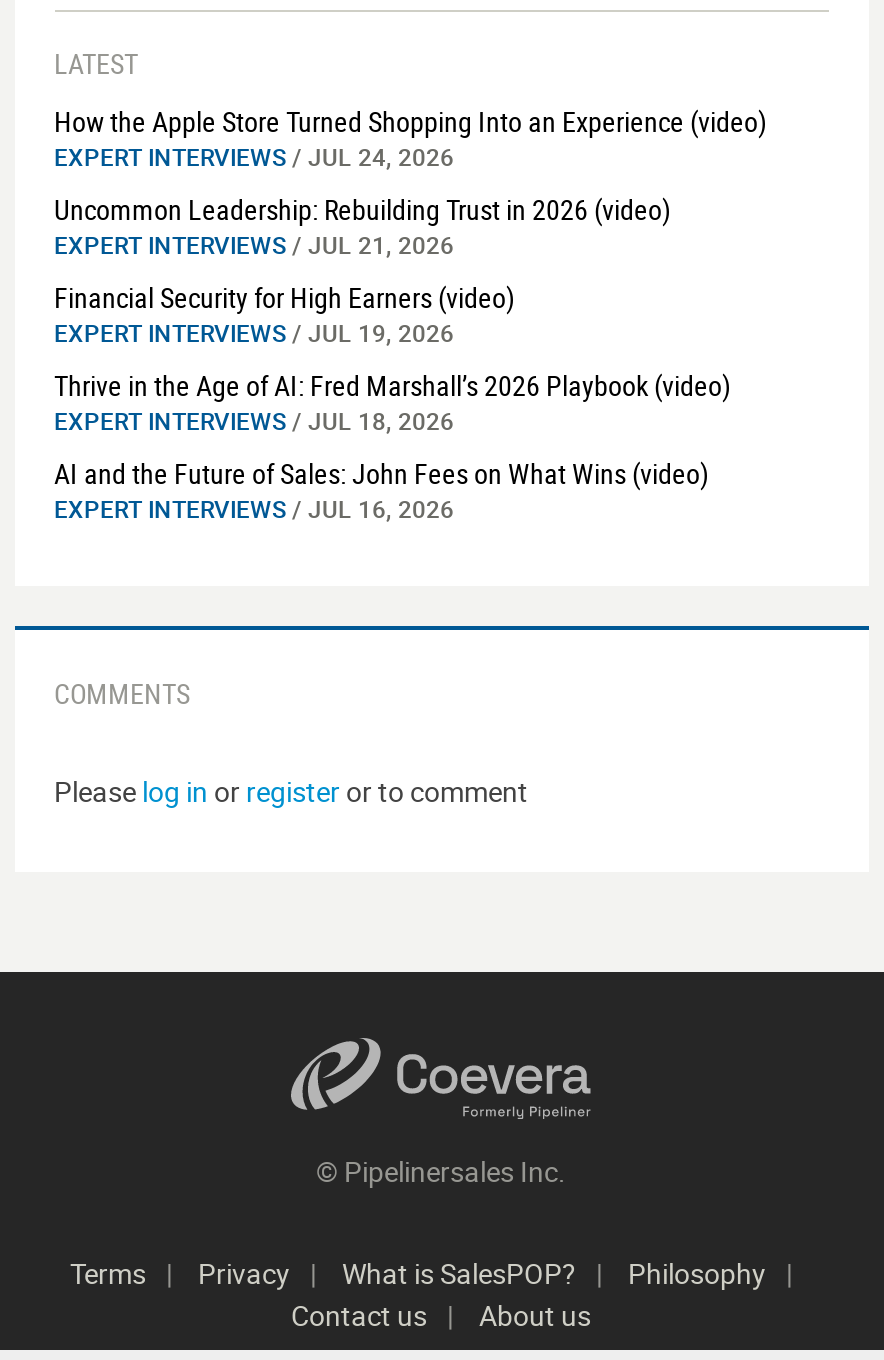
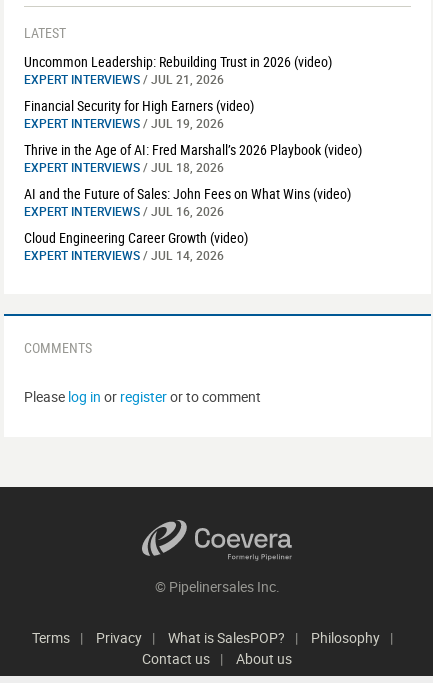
[54,101,766,171] How the Apple Store Turned Shopping Into an Experience (video) | EXPERT INTERVIEWS / JUL 24, 2026 -> none
moved [54,189,730,523] -> [23,52,361,219]: Uncommon Leadership: Rebuilding Trust in 2026 (video) | EXPERT INTERVIEWS / JUL 21, 2026 | Financial Security for High Earners (video) | EXPERT INTERVIEWS / JUL 19, 2026 | Thrive in the Age of AI: Fred Marshall’s 2026 Playbook (video) | EXPERT INTERVIEWS / JUL 18, 2026 | AI and the Future of Sales: John Fees on What Wins (video) | EXPERT INTERVIEWS / JUL 16, 2026
none -> [23,228,247,263] Cloud Engineering Career Growth (video) | EXPERT INTERVIEWS / JUL 14, 2026

